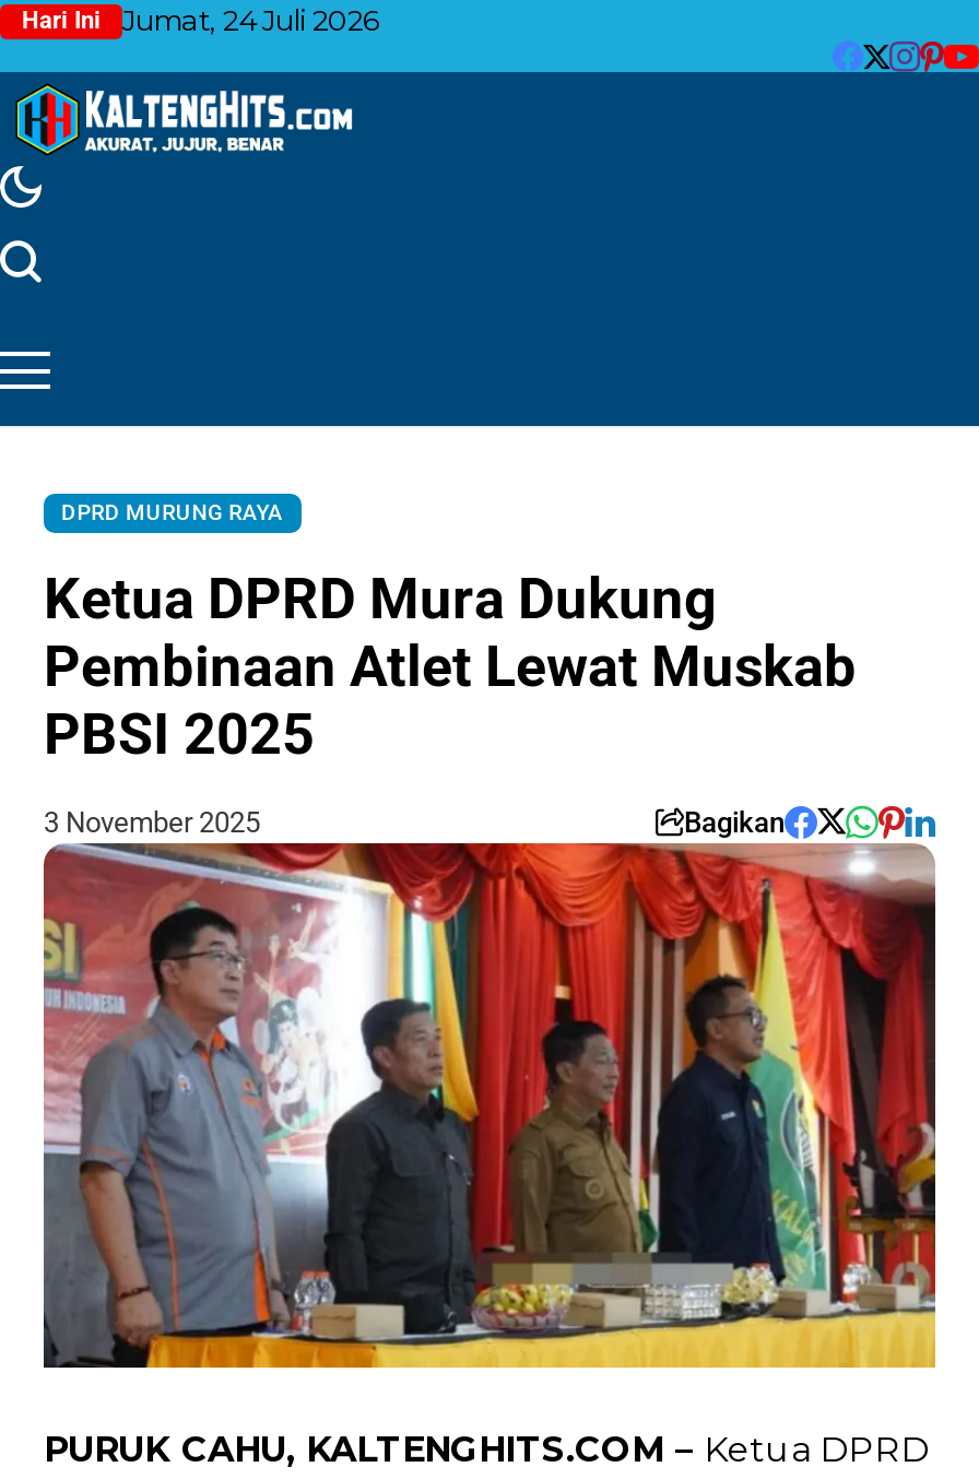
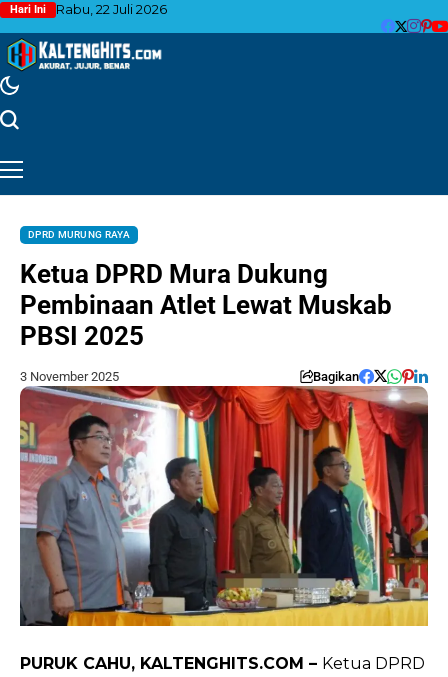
[22,2,380,37] Hari Ini Jumat, 24 Juli 2026 -> [10,1,167,17] Hari Ini Rabu, 22 Juli 2026

